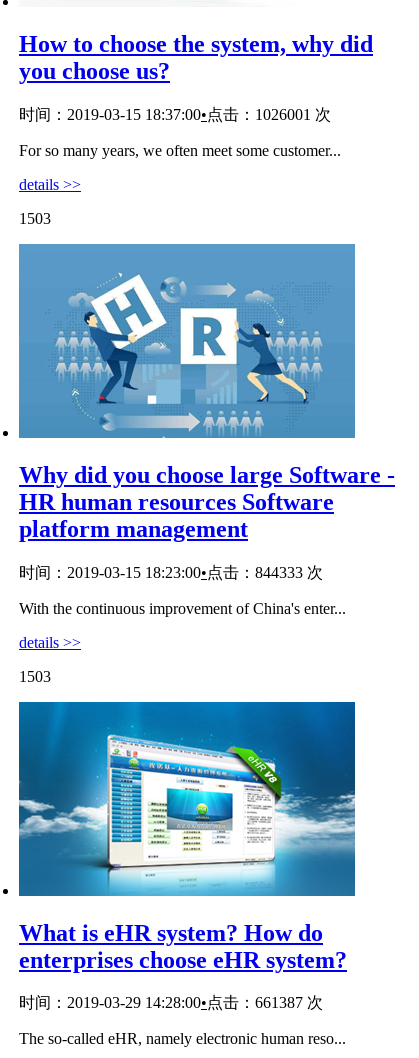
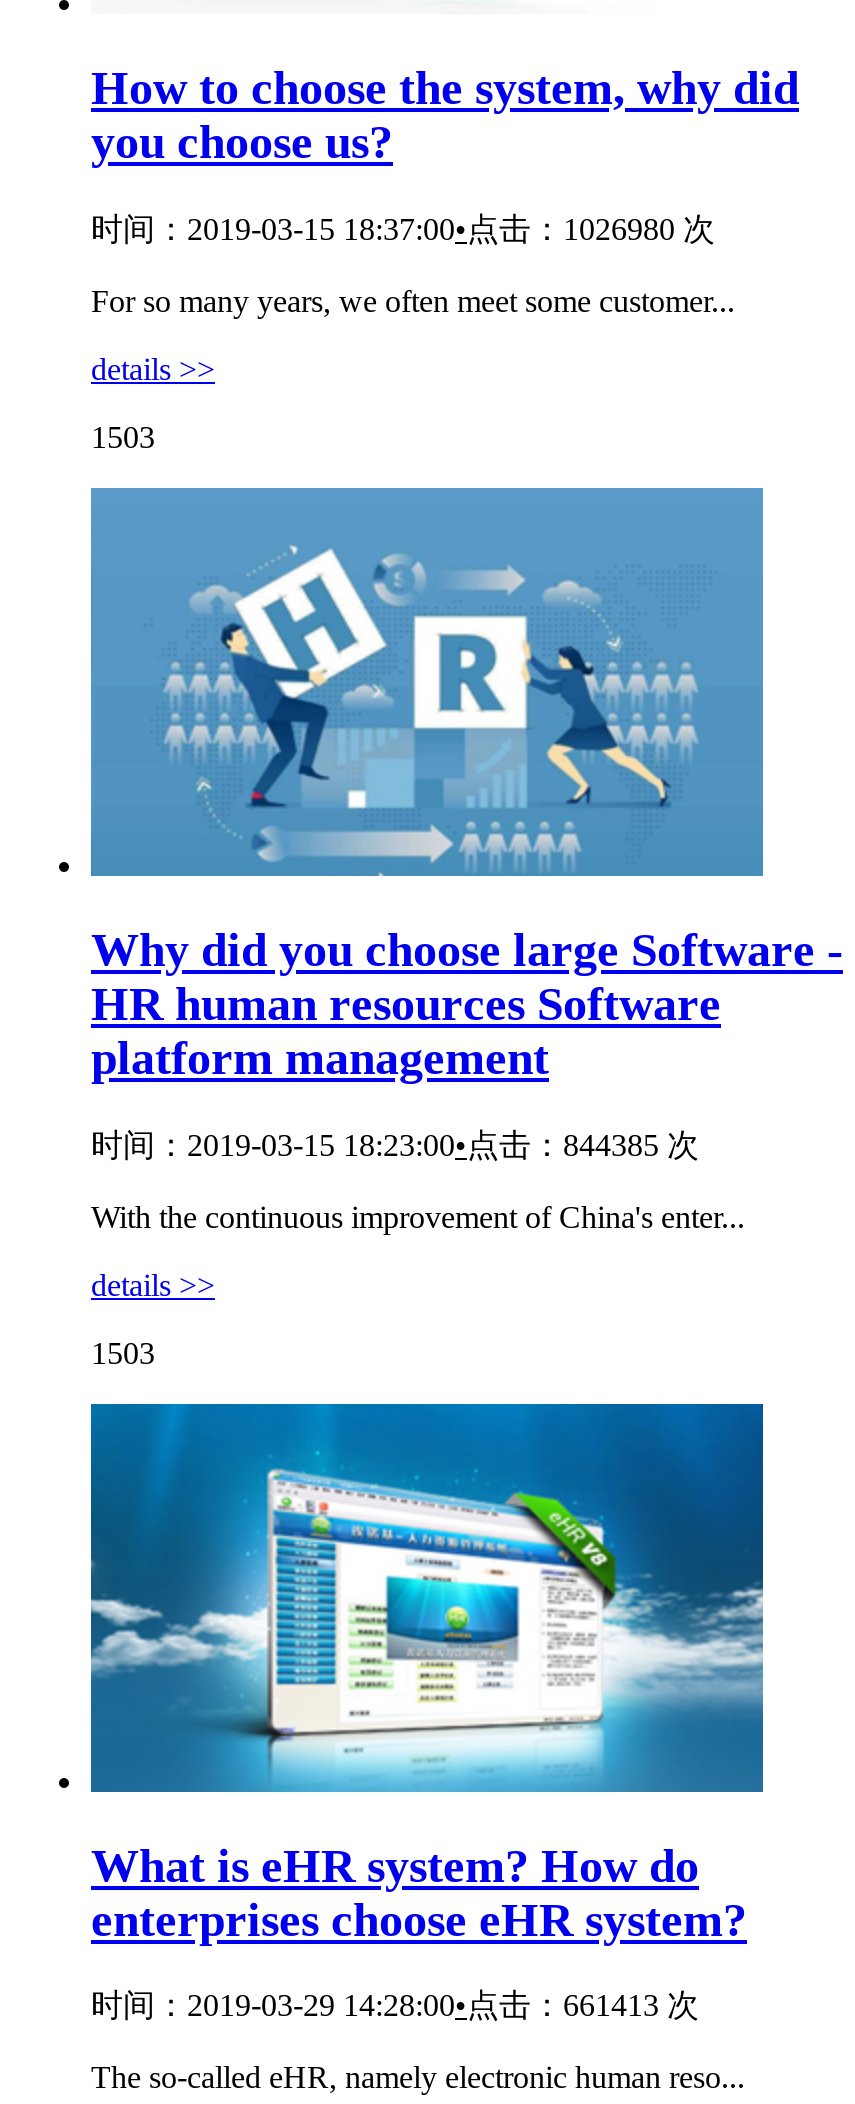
[19,106,331,123] 时间：2019-03-15 18:37:00•点击：1026001 次 -> [91,212,715,246] 时间：2019-03-15 18:37:00•点击：1026980 次
[19,564,323,581] 时间：2019-03-15 18:23:00•点击：844333 次 -> [91,1127,699,1161] 时间：2019-03-15 18:23:00•点击：844385 次
[19,994,323,1011] 时间：2019-03-29 14:28:00•点击：661387 次 -> [91,1989,699,2023] 时间：2019-03-29 14:28:00•点击：661413 次

